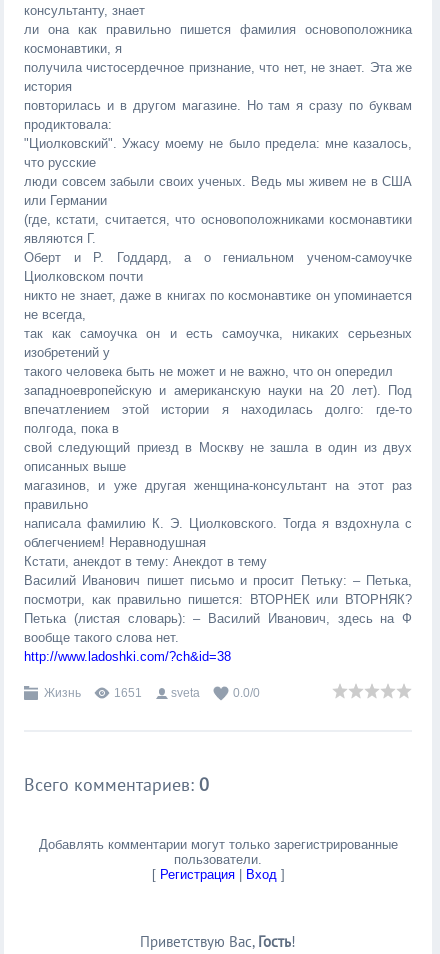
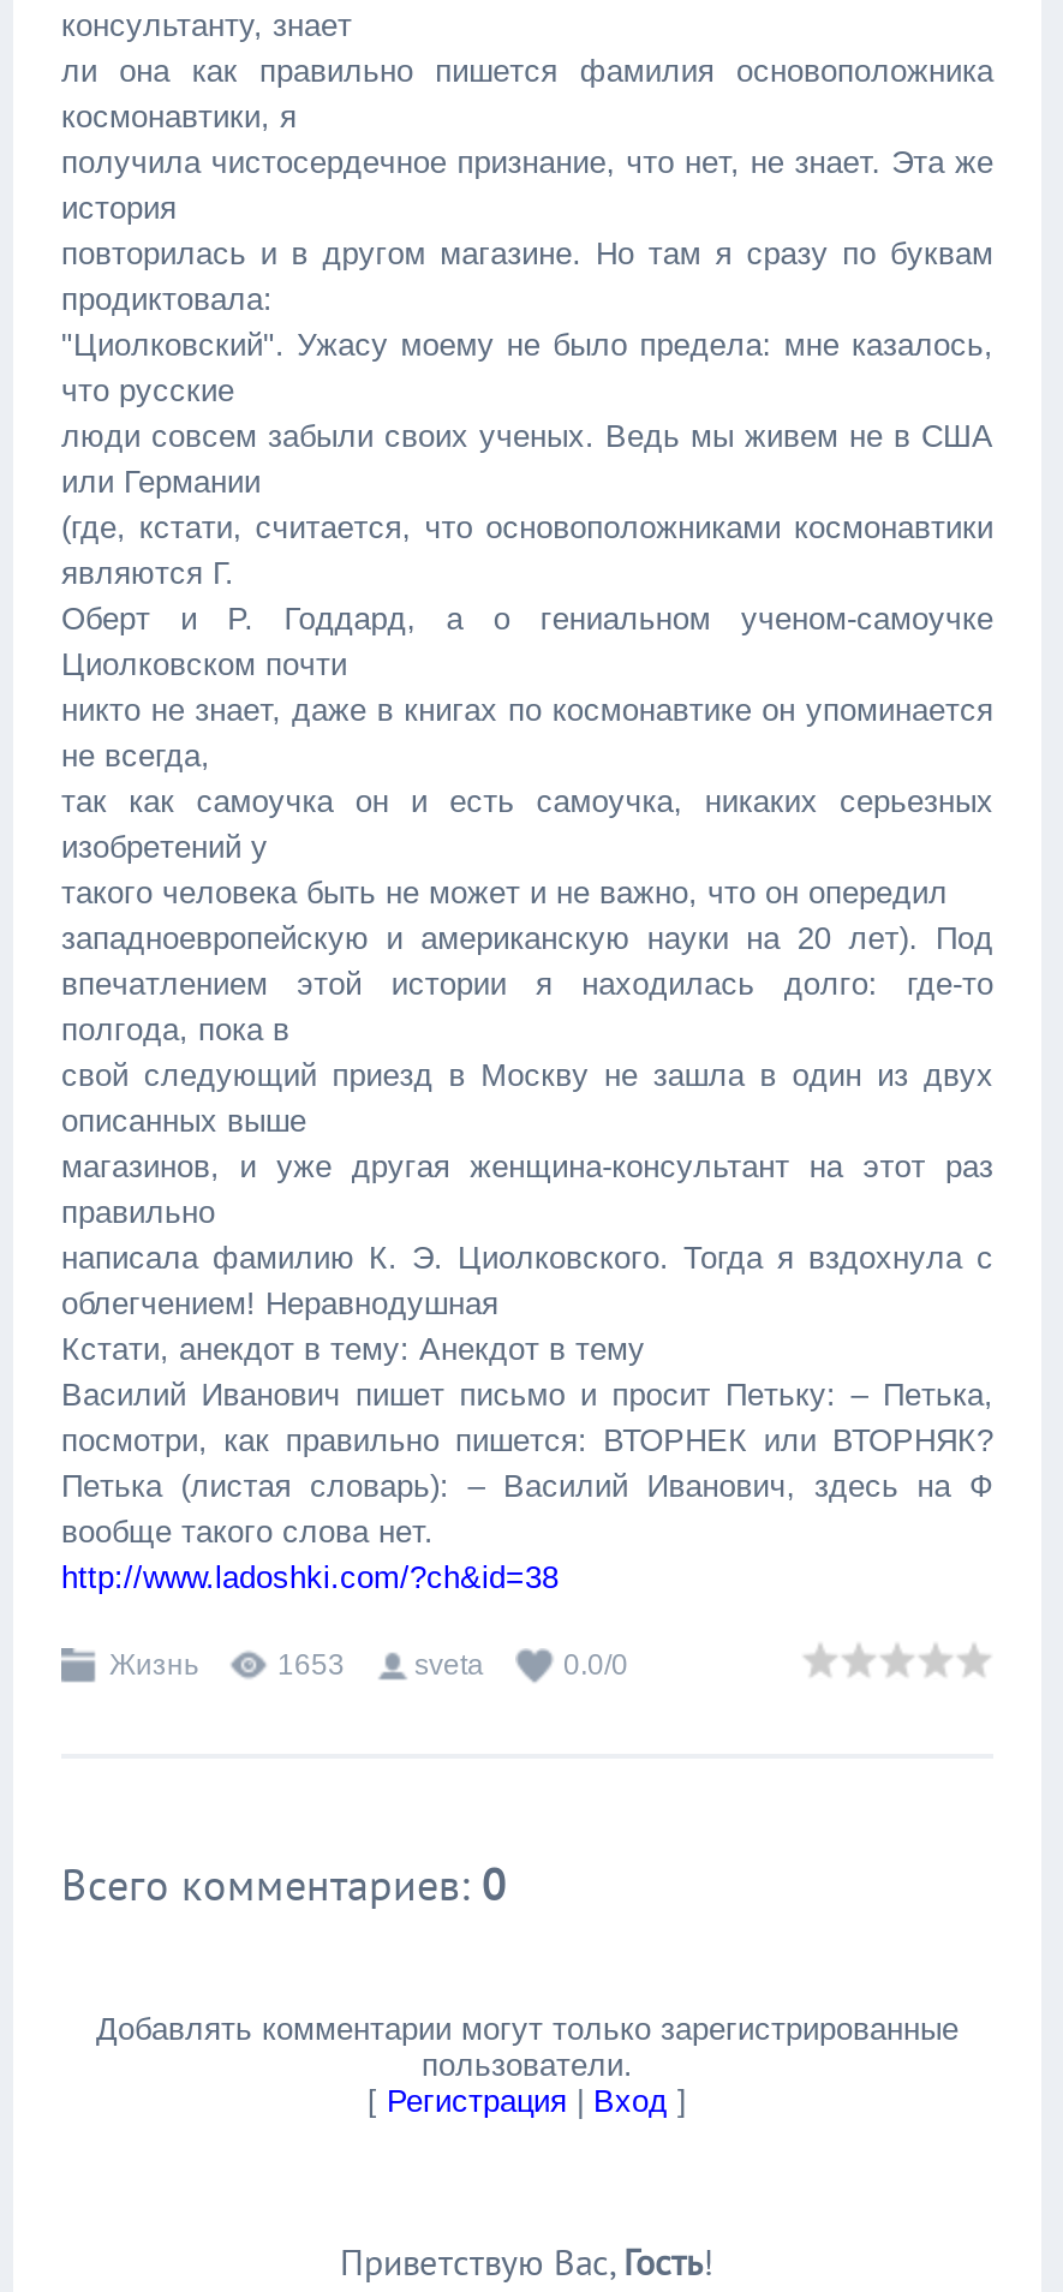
[114,686,142,700] 1651 -> [277,1648,345,1682] 1653

